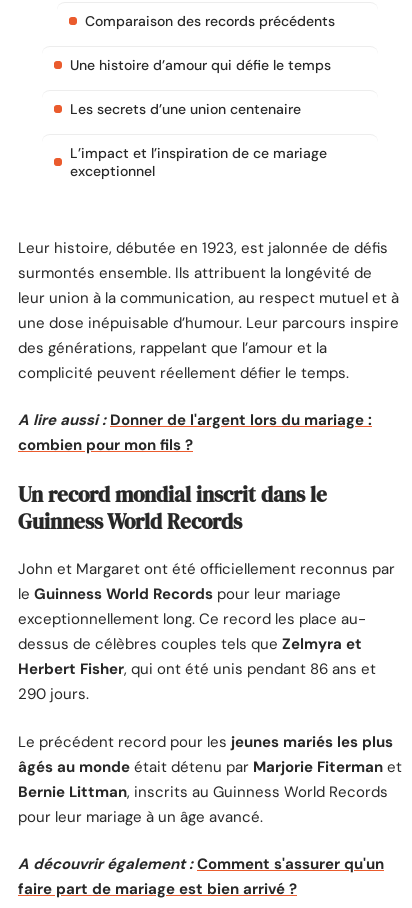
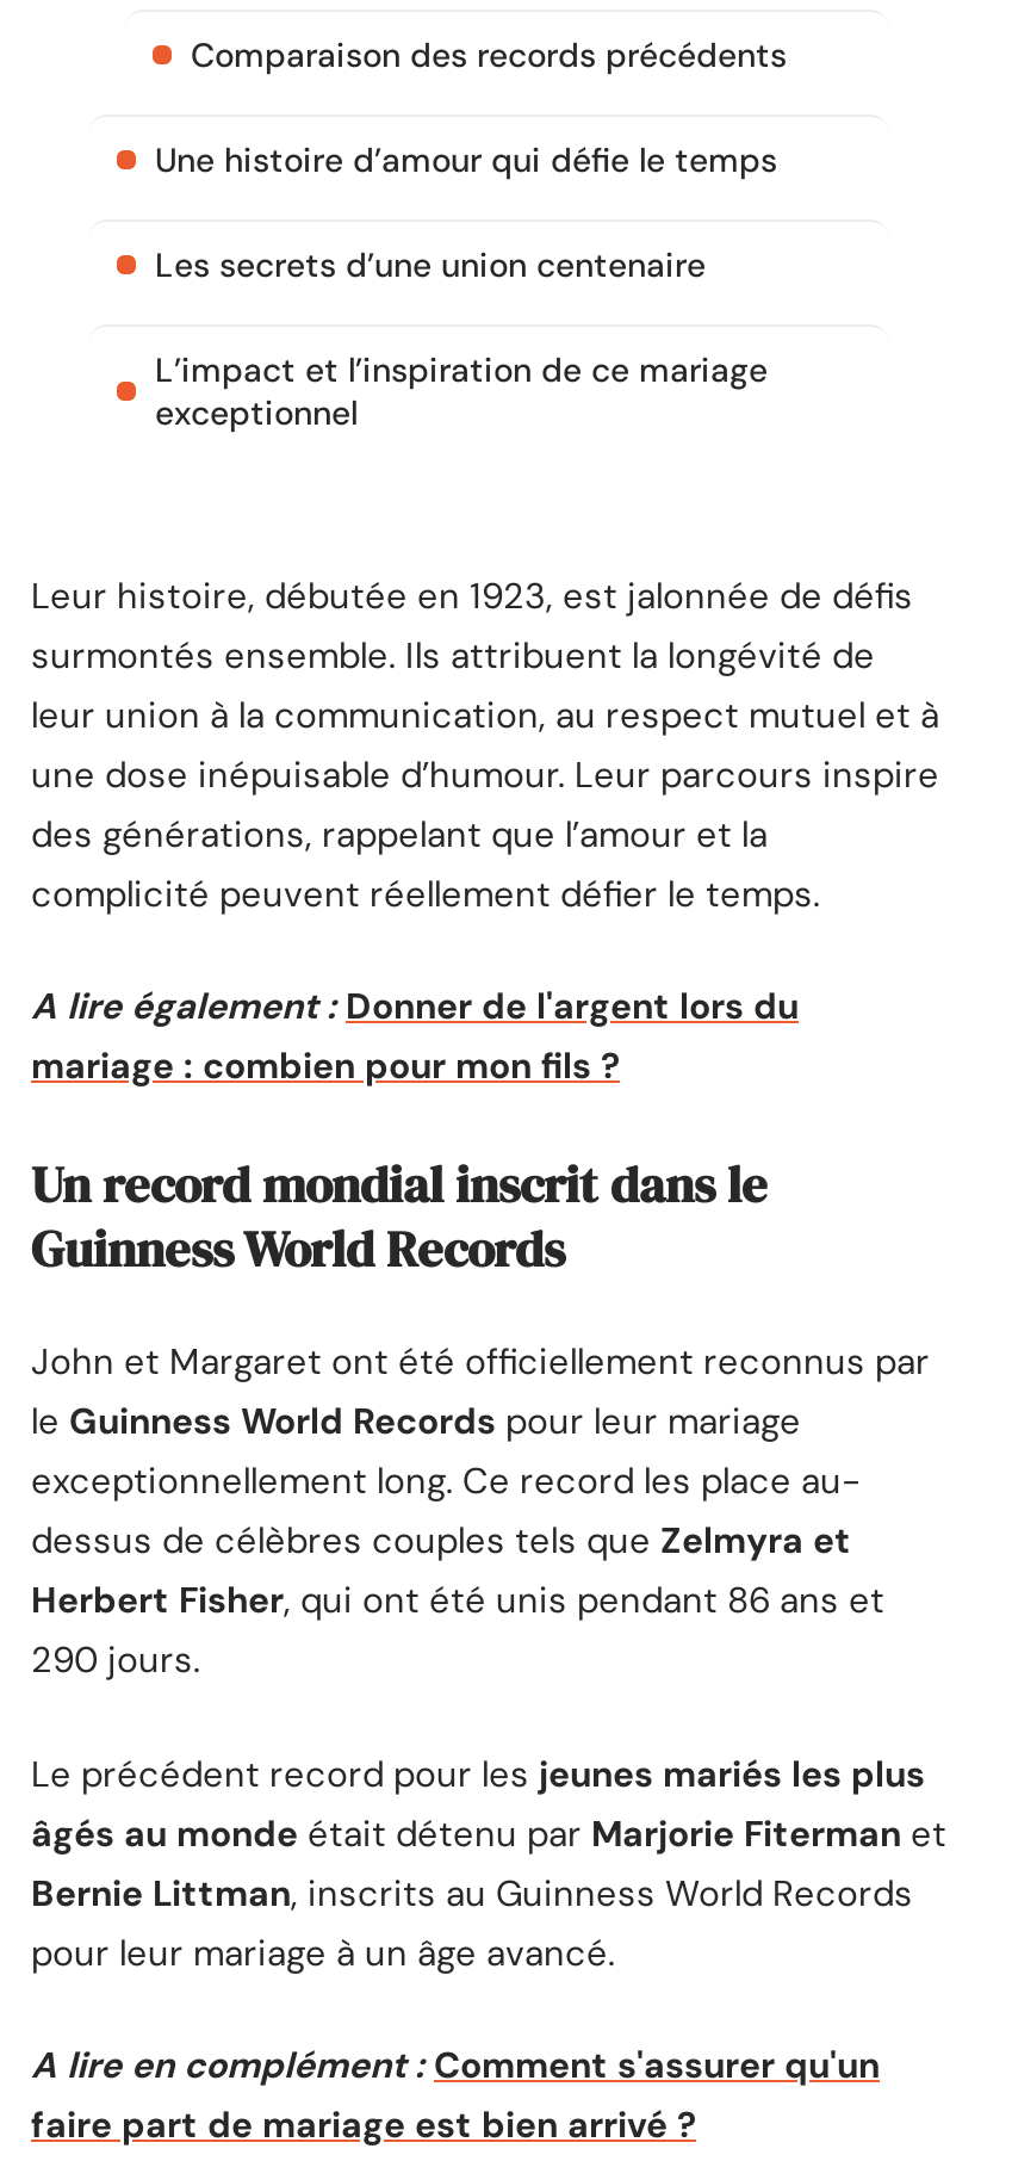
[18,410,372,455] A lire aussi : Donner de l'argent lors du mariage : | combien pour mon fils ? -> [31,983,799,1091] A lire également : Donner de l'argent lors du | mariage : combien pour mon fils ?
[18,854,384,874] A découvrir également : Comment s'assurer qu'un -> [31,2042,880,2090] A lire en complément : Comment s'assurer qu'un

